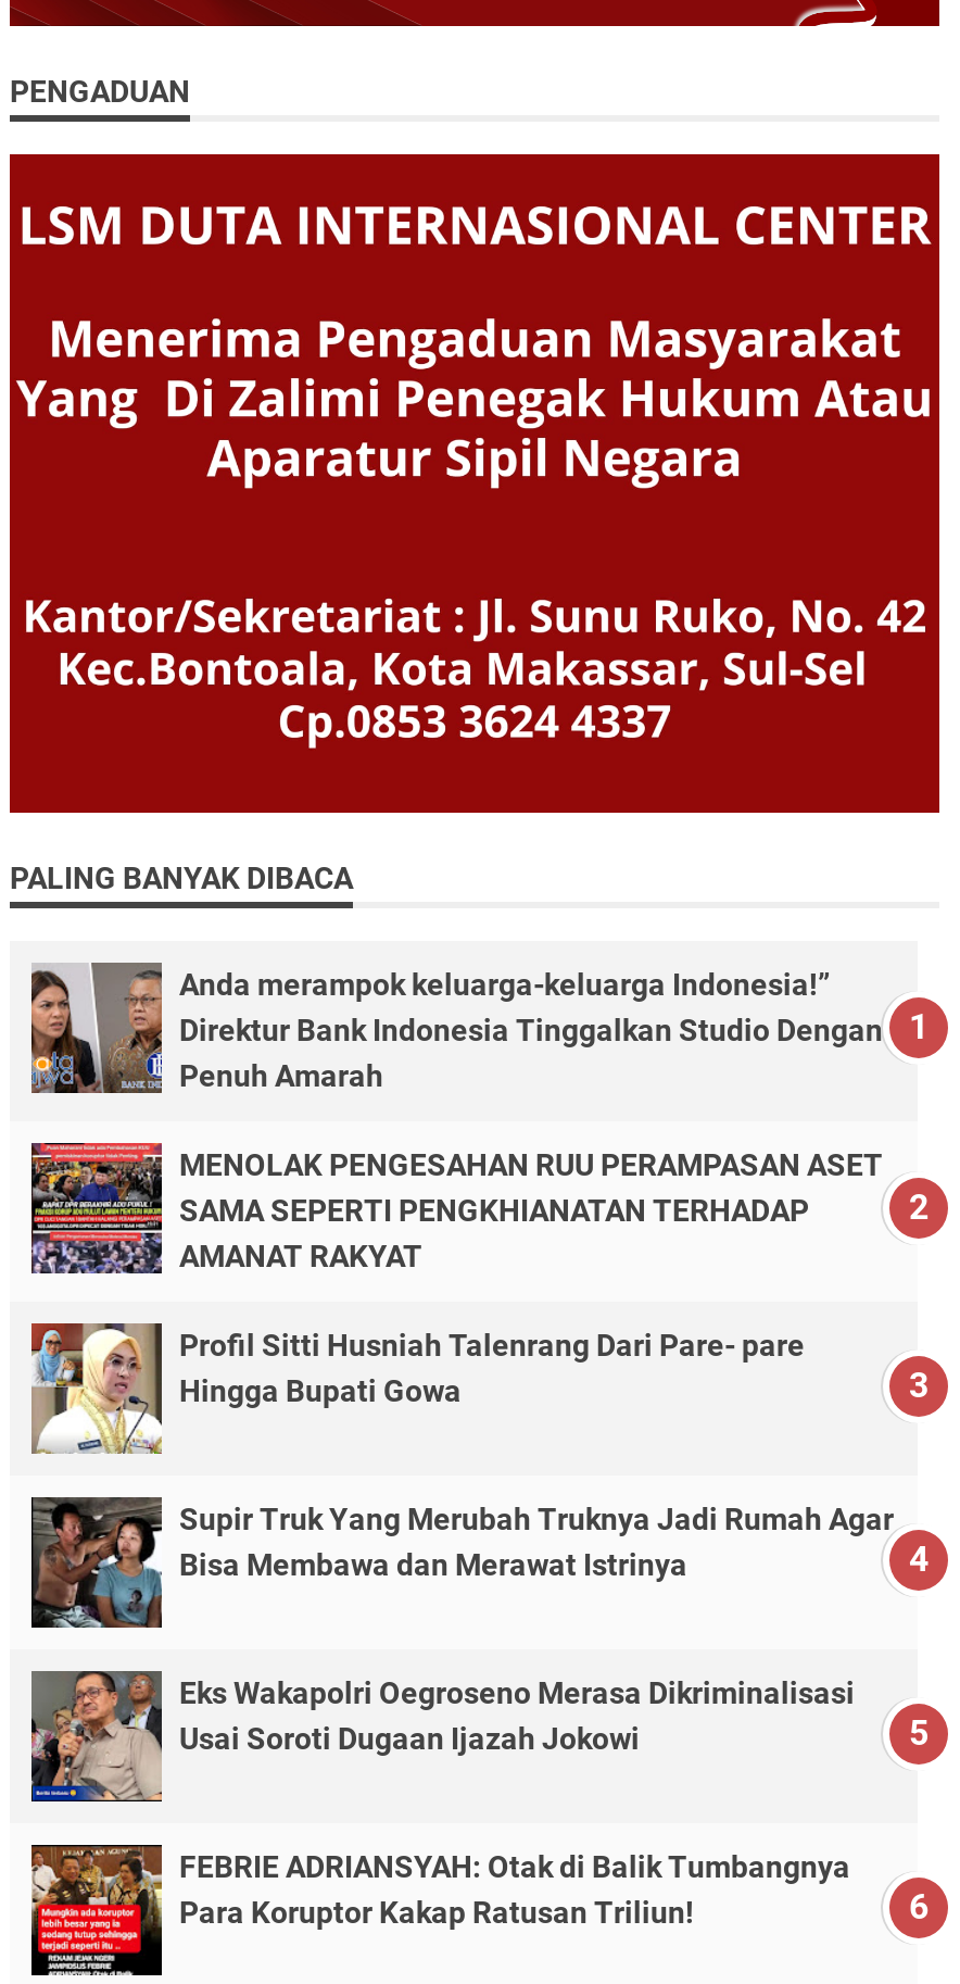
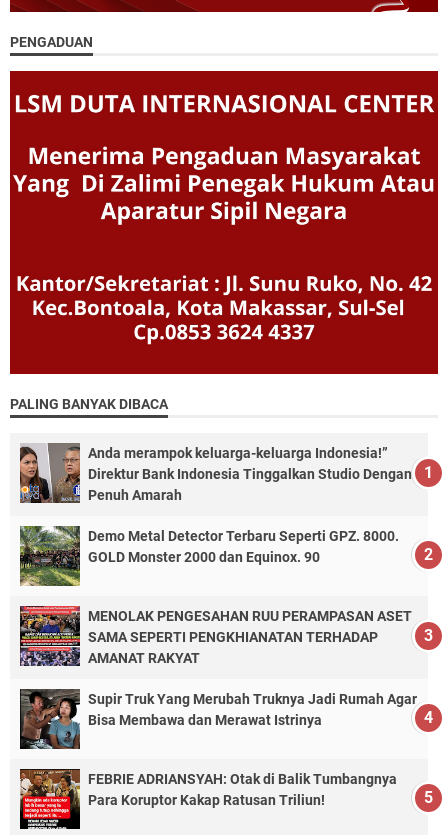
none -> [20,525,399,587] [image] | Demo Metal Detector Terbaru Seperti GPZ. 8000. | GOLD Monster 2000 dan Equinox. 90
moved [27,1141,883,1278] -> [18,605,412,668]: [image] | MENOLAK PENGESAHAN RUU PERAMPASAN ASET | SAMA SEPERTI PENGKHIANATAN TERHADAP | AMANAT RAKYAT
[31,1323,805,1456] [image] | Profil Sitti Husniah Talenrang Dari Pare- pare | Hingga Bupati Gowa -> none
[31,1671,855,1801] [image] | Eks Wakapolri Oegroseno Merasa Dikriminalisasi | Usai Soroti Dugaan Ijazah Jokowi -> none

